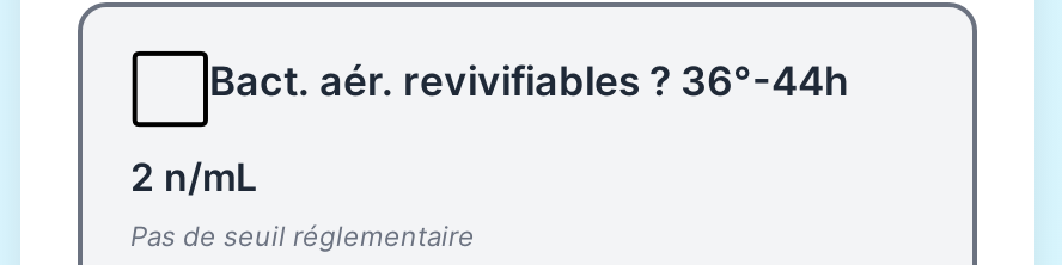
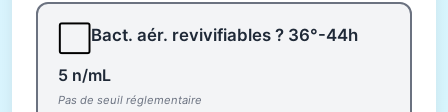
[130,153,257,201] 2 n/mL -> [58,65,111,85] 5 n/mL

